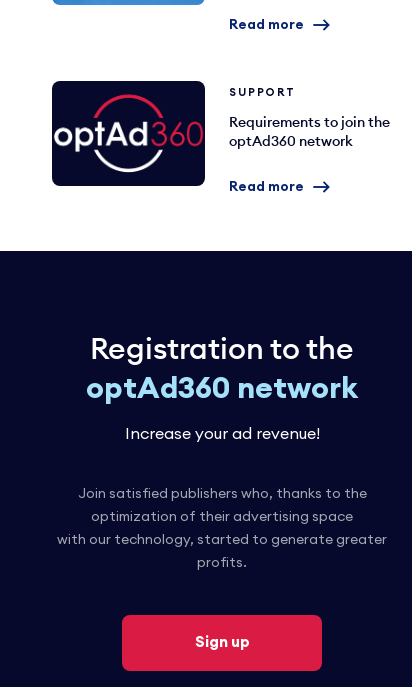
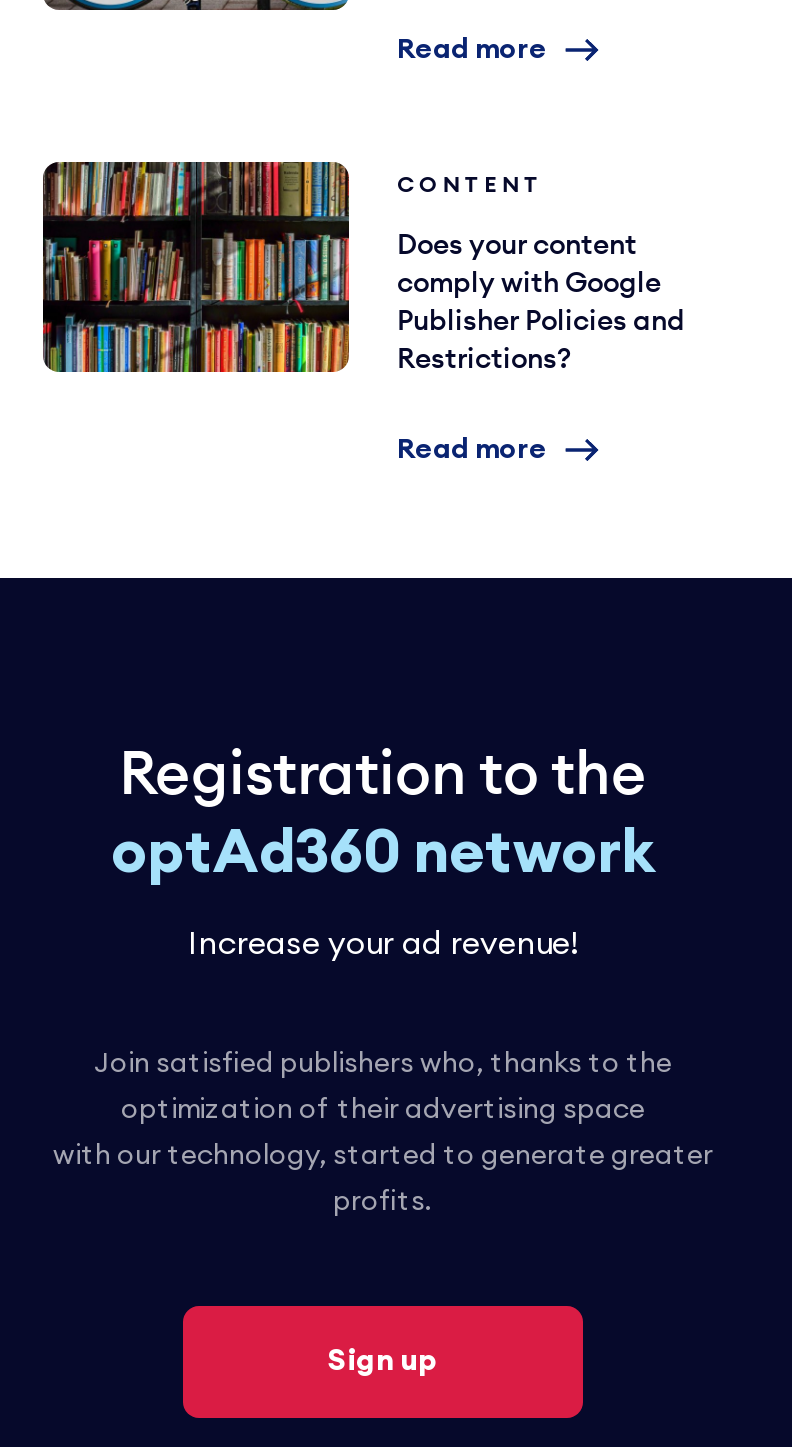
[51,80,296,187] [image] | SUPPORT -> [41,160,543,374] [image] | CONTENT
[229,116,390,149] Requirements to join the | optAd360 network -> [397,232,685,374] Does your content | comply with Google | Publisher Policies and | Restrictions?

